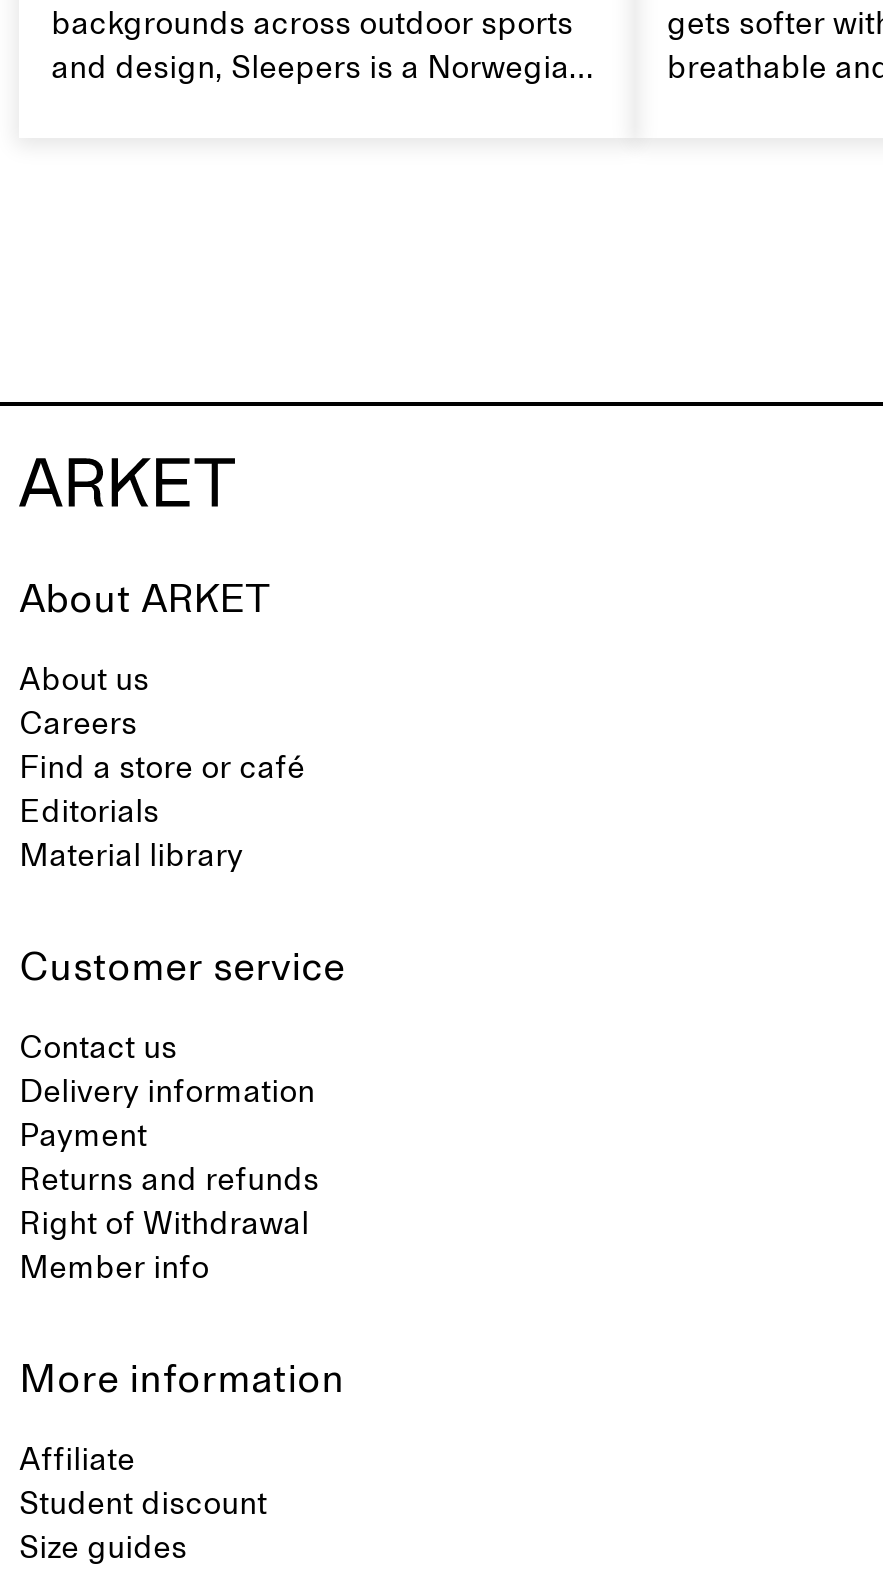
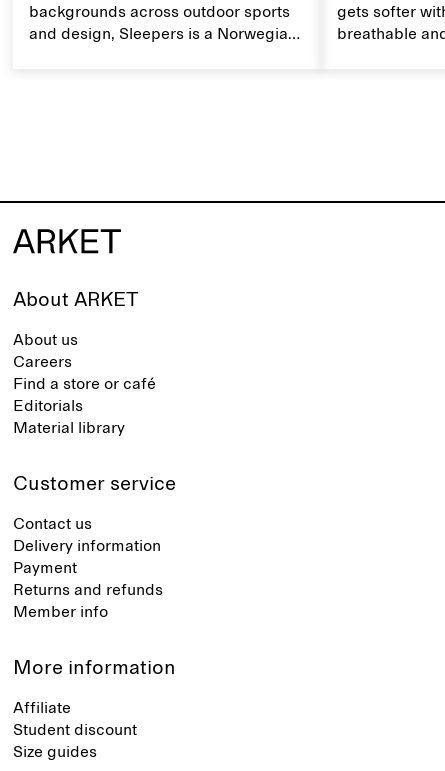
[19,1208,309,1240] Right of Withdrawal -> none

